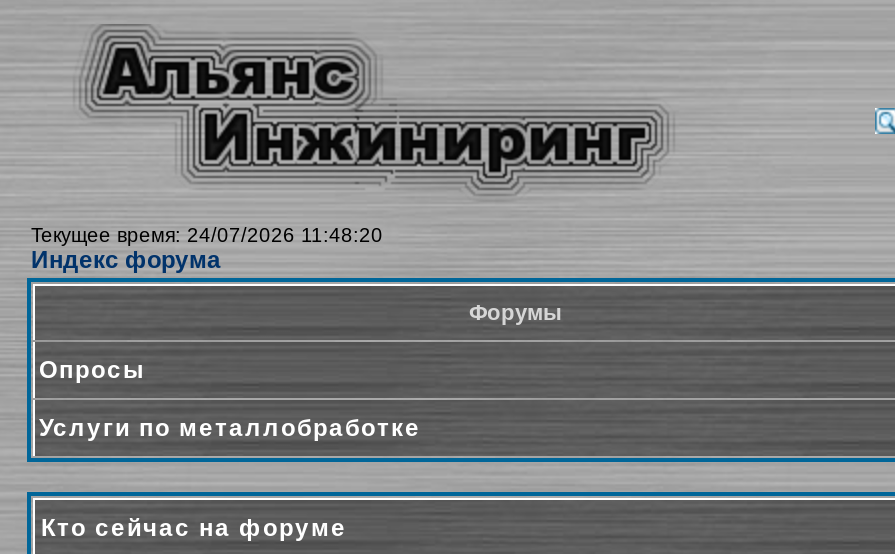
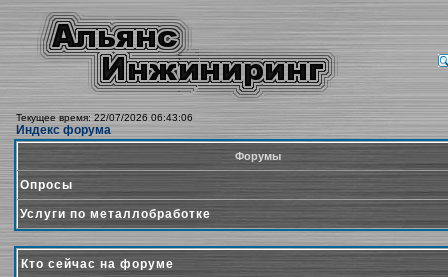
[31,224,383,246] Текущее время: 24/07/2026 11:48:20 -> [16,112,193,123] Текущее время: 22/07/2026 06:43:06

